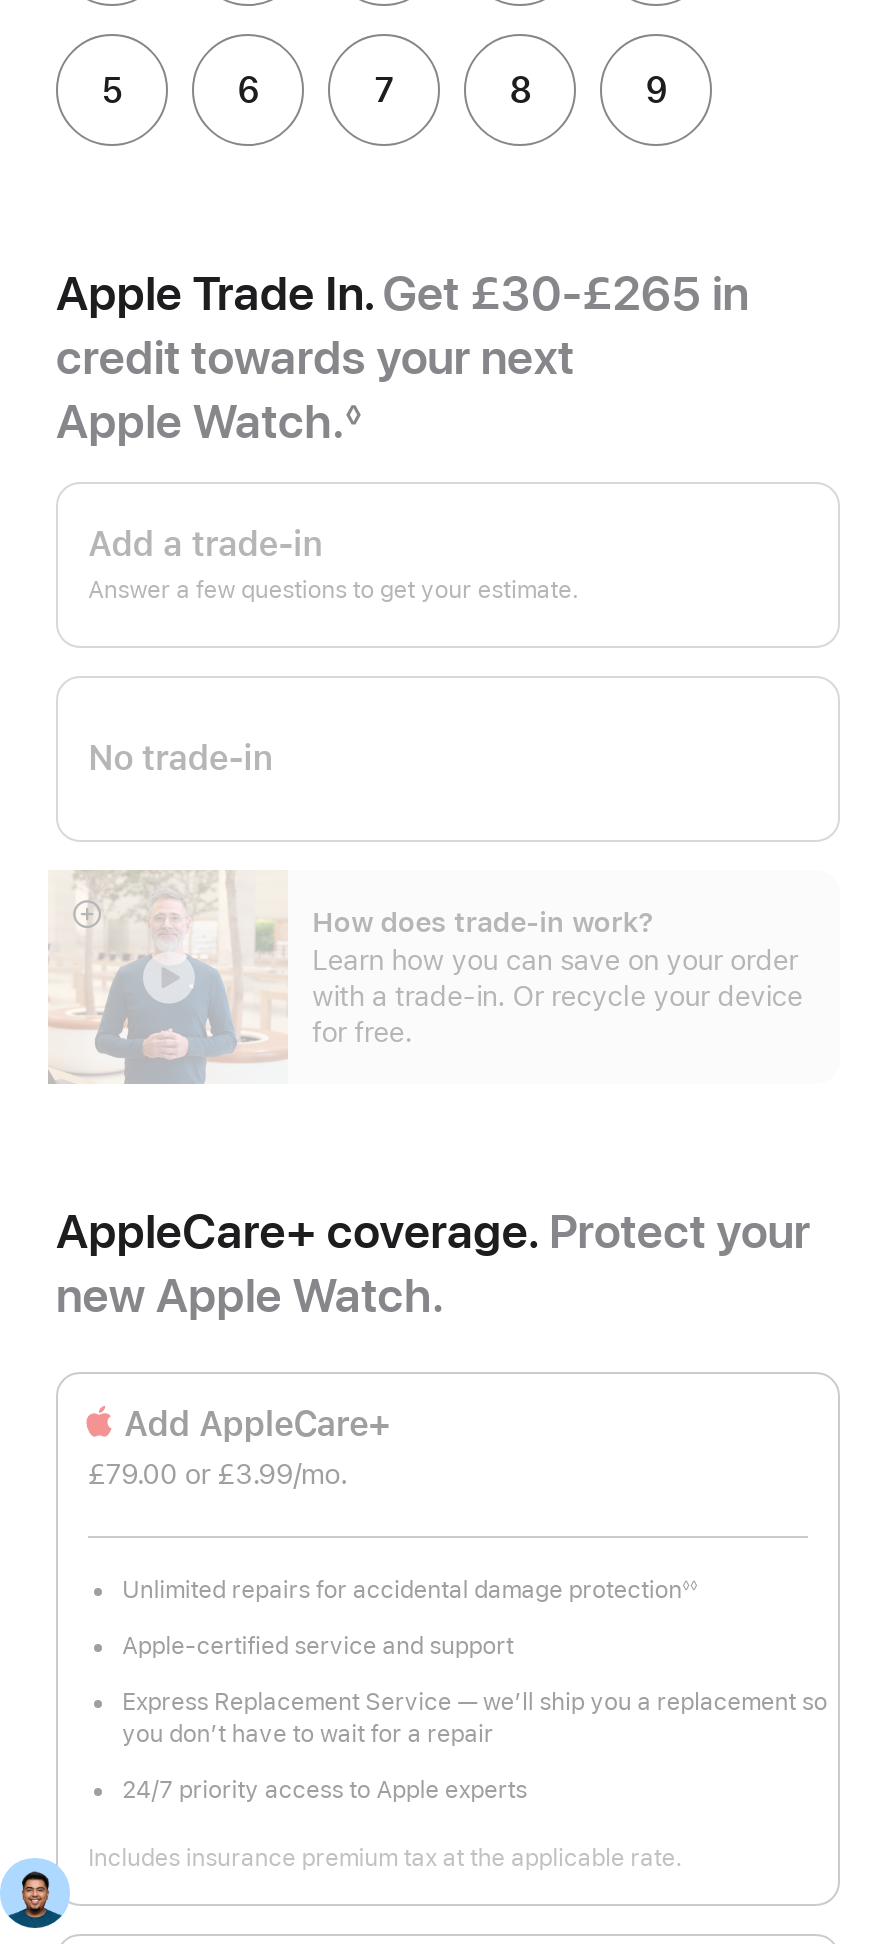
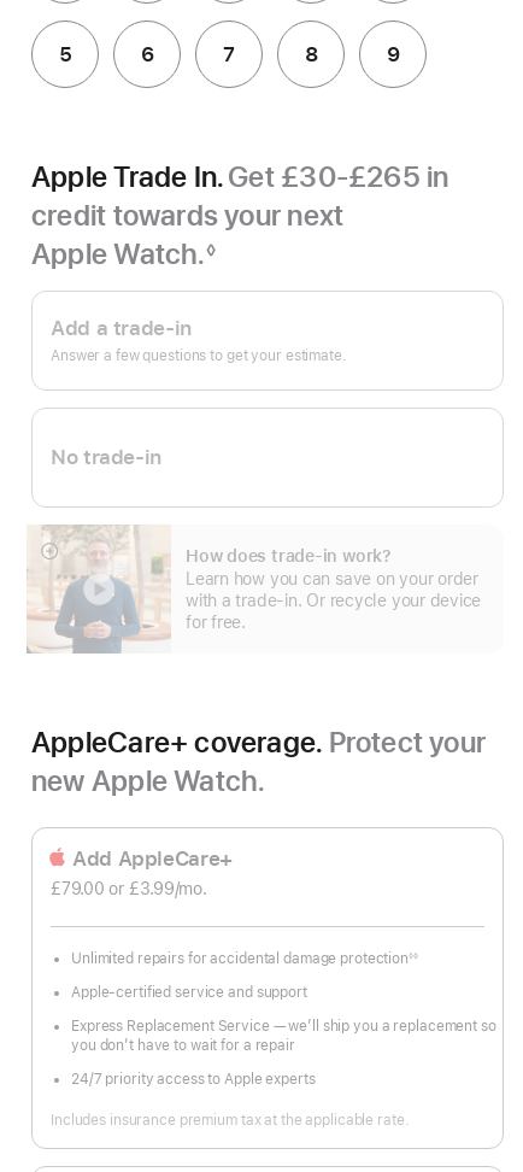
[6,1856,72,1930] [image] -> none

